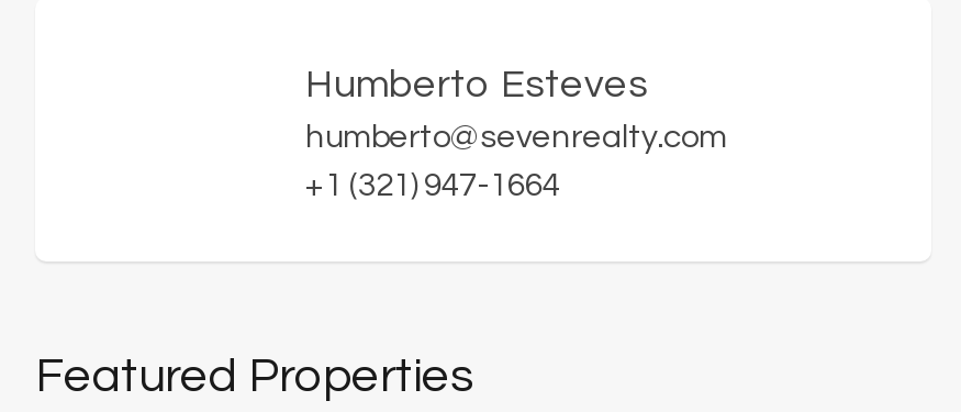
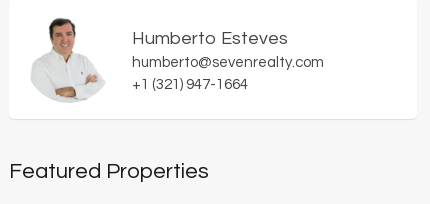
none -> [30,17,105,103] [image]

